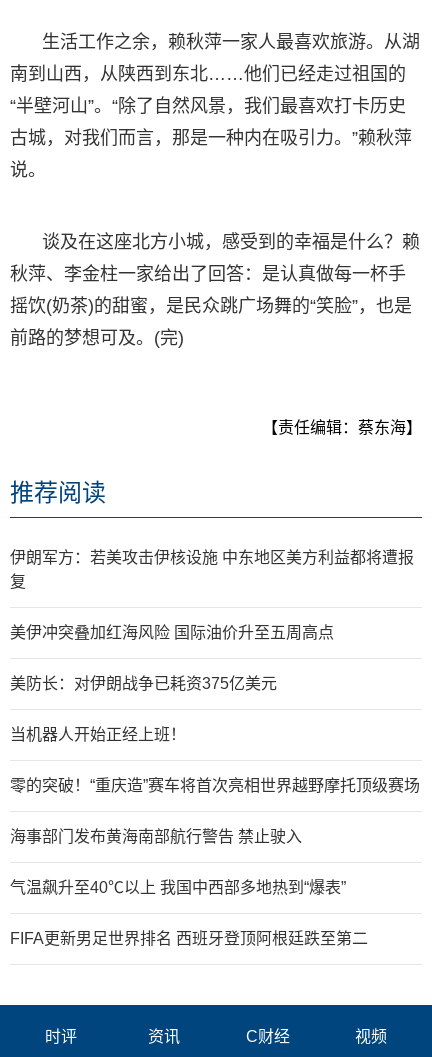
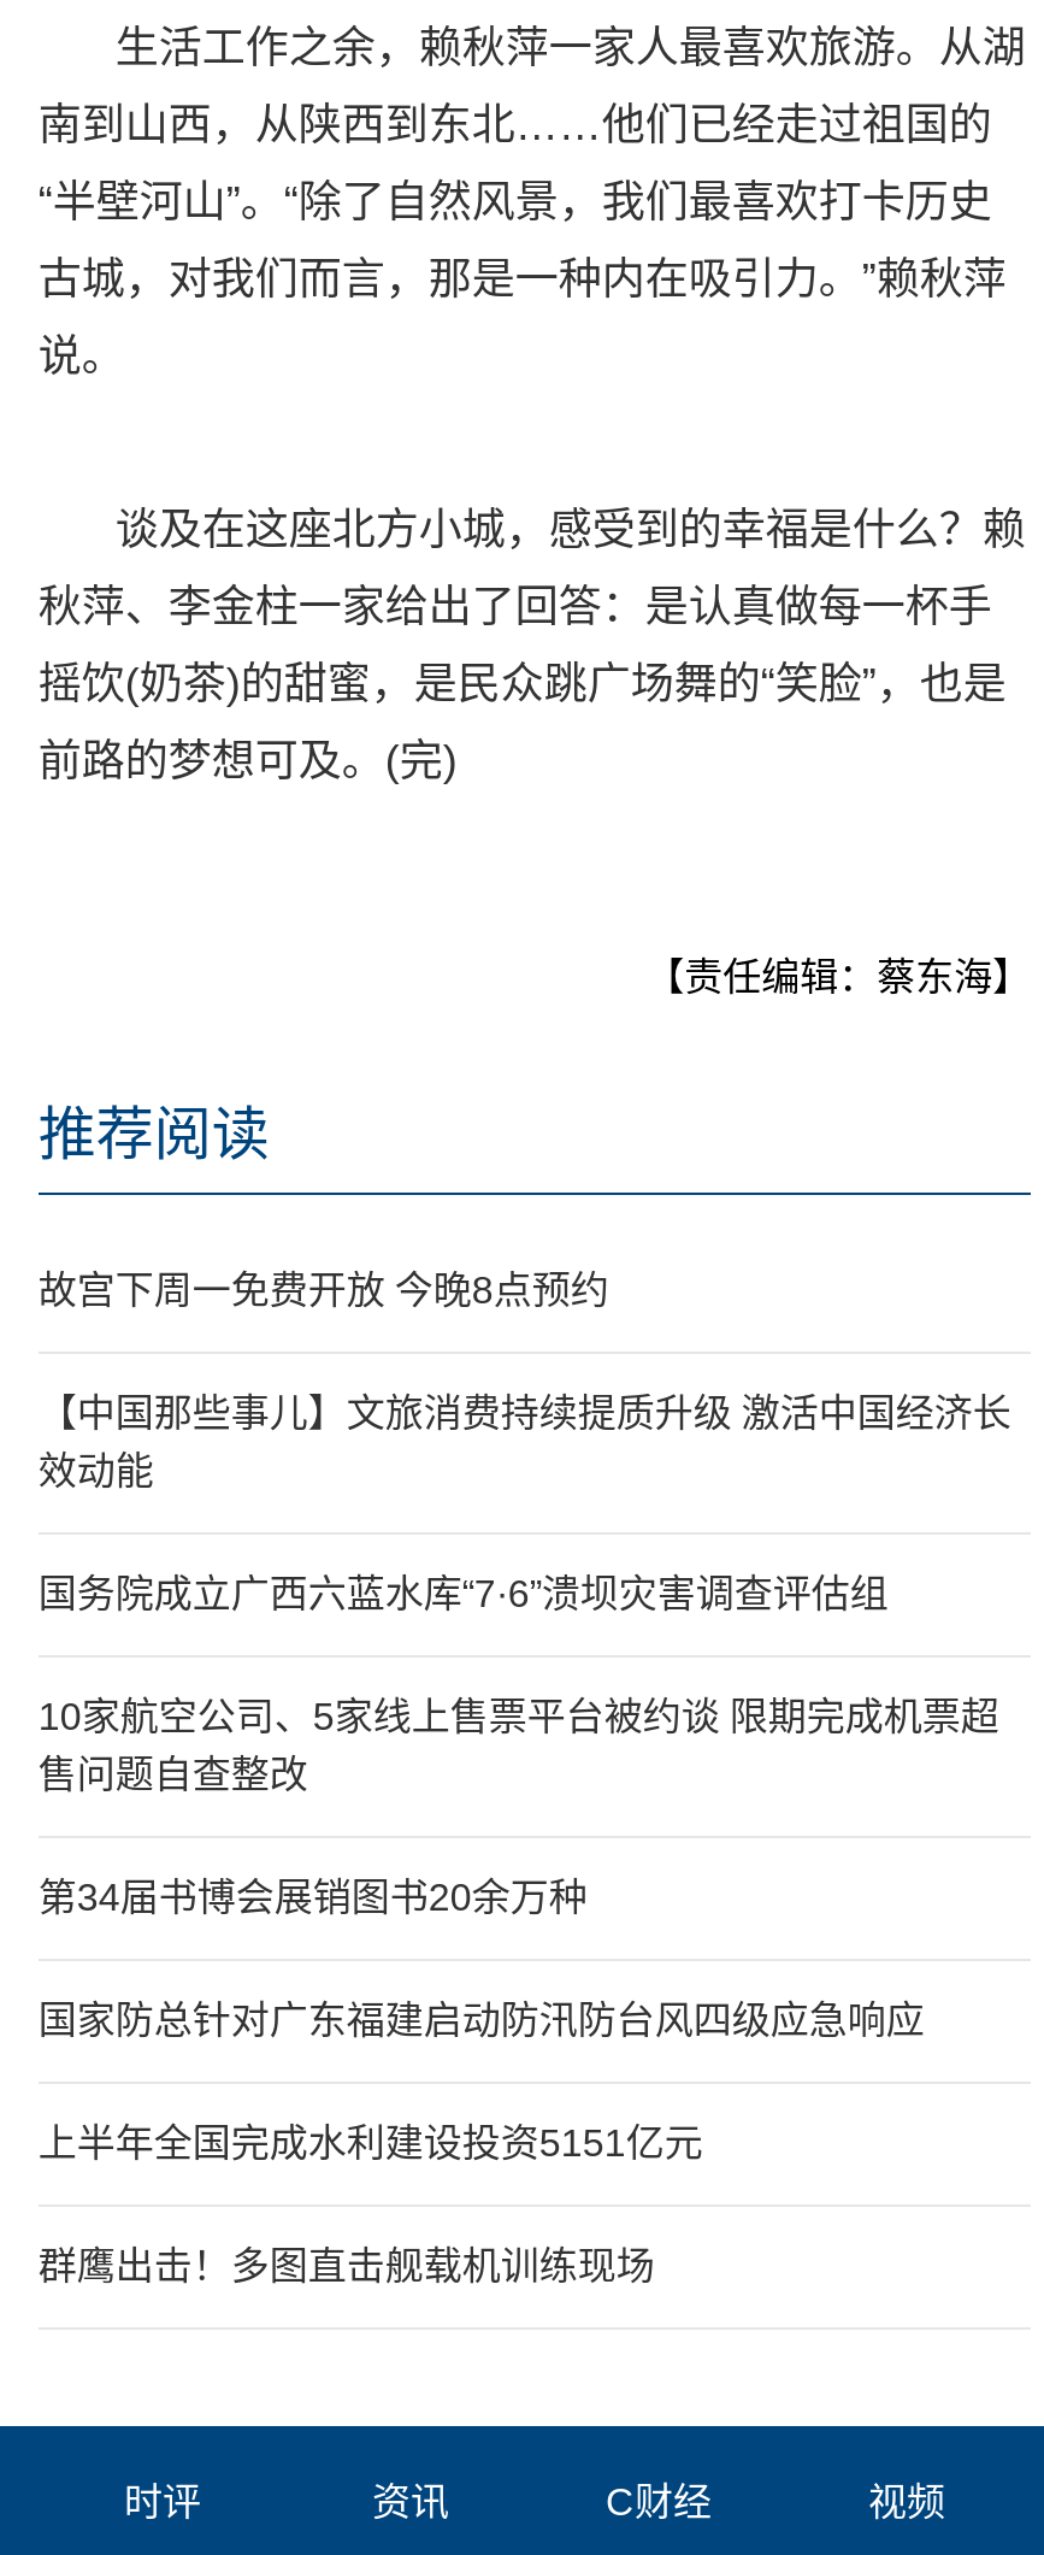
[10,549,414,590] 伊朗军方：若美攻击伊核设施 中东地区美方利益都将遭报 | 复 -> [38,1269,609,1310] 故宫下周一免费开放 今晚8点预约
[10,624,334,641] 美伊冲突叠加红海风险 国际油价升至五周高点 -> [38,1392,1011,1491] 【中国那些事儿】文旅消费持续提质升级 激活中国经济长 | 效动能
[10,675,277,692] 美防长：对伊朗战争已耗资375亿美元 -> [38,1573,888,1614] 国务院成立广西六蓝水库“7·6”溃坝灾害调查评估组
[10,726,186,743] 当机器人开始正经上班！ -> [38,1696,999,1794] 10家航空公司、5家线上售票平台被约谈 限期完成机票超 | 售问题自查整改
[10,777,420,794] 零的突破！“重庆造”赛车将首次亮相世界越野摩托顶级赛场 -> [38,1876,587,1917] 第34届书博会展销图书20余万种
[10,828,302,845] 海事部门发布黄海南部航行警告 禁止驶入 -> [38,1999,925,2040] 国家防总针对广东福建启动防汛防台风四级应急响应
[10,879,346,896] 气温飙升至40℃以上 我国中西部多地热到“爆表” -> [38,2122,703,2163] 上半年全国完成水利建设投资5151亿元
[10,930,368,947] FIFA更新男足世界排名 西班牙登顶阿根廷跌至第二 -> [38,2245,655,2286] 群鹰出击！多图直击舰载机训练现场

